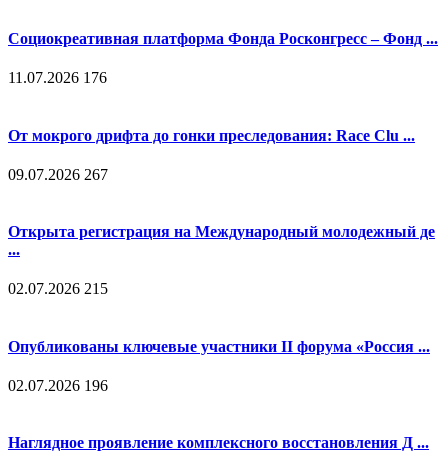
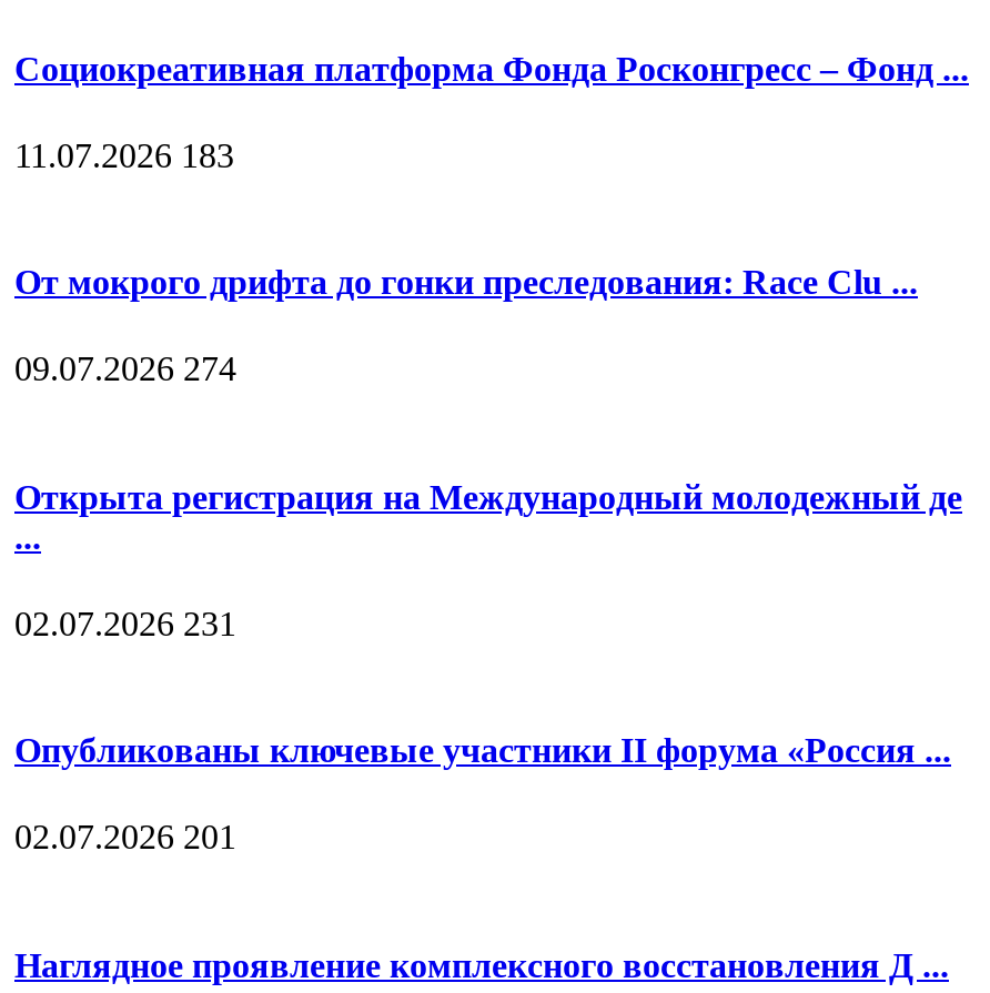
[8,69,107,86] 11.07.2026 176 -> [14,136,234,174] 11.07.2026 183
[8,166,108,183] 09.07.2026 267 -> [14,350,236,388] 09.07.2026 274
[8,280,108,297] 02.07.2026 215 -> [14,604,236,642] 02.07.2026 231
[8,377,108,394] 02.07.2026 196 -> [14,819,236,856] 02.07.2026 201

